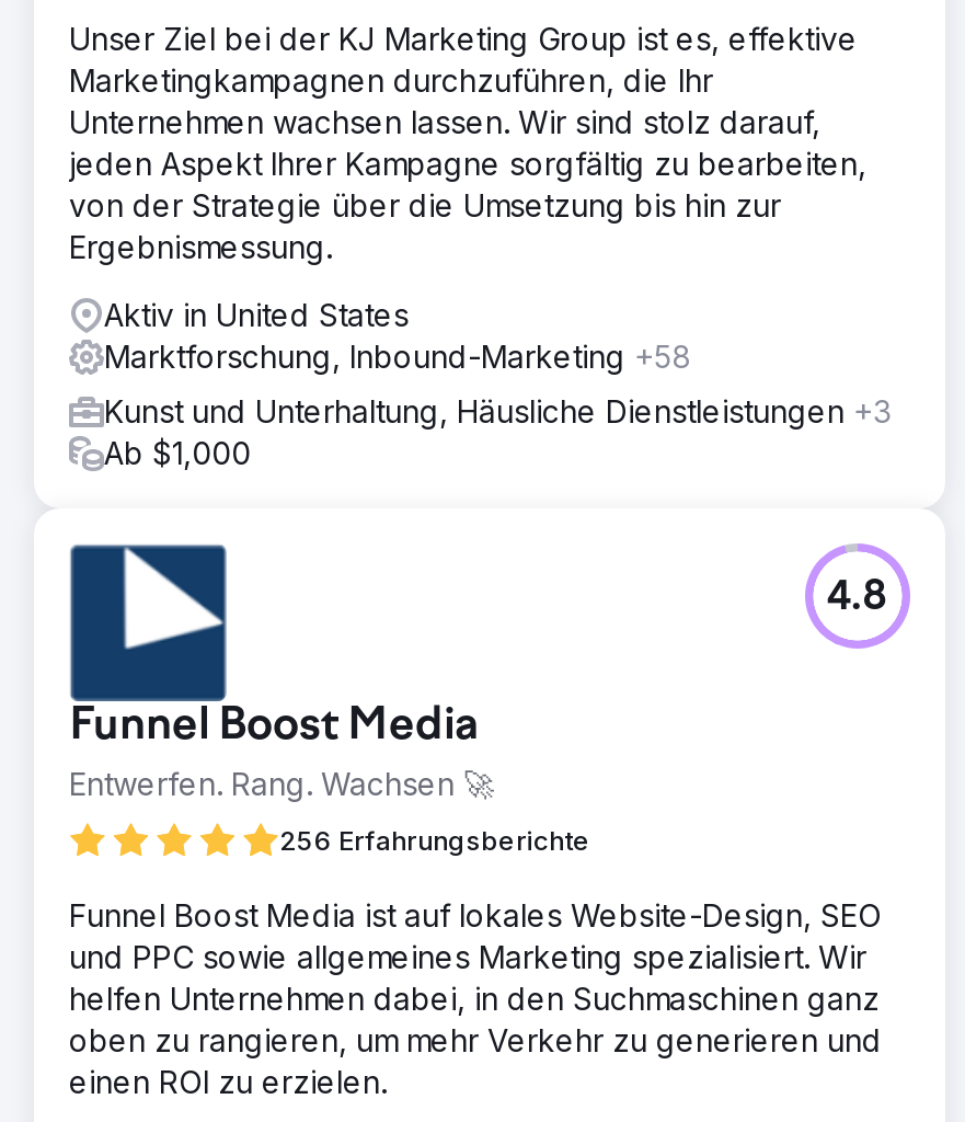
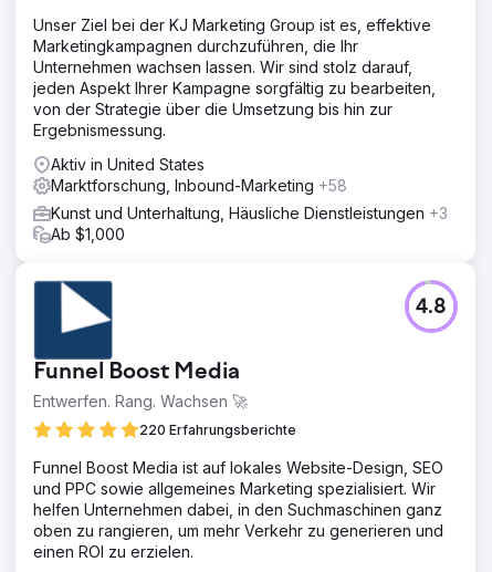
[279,823,590,856] 256 Erfahrungsberichte -> [139,421,296,438] 220 Erfahrungsberichte

